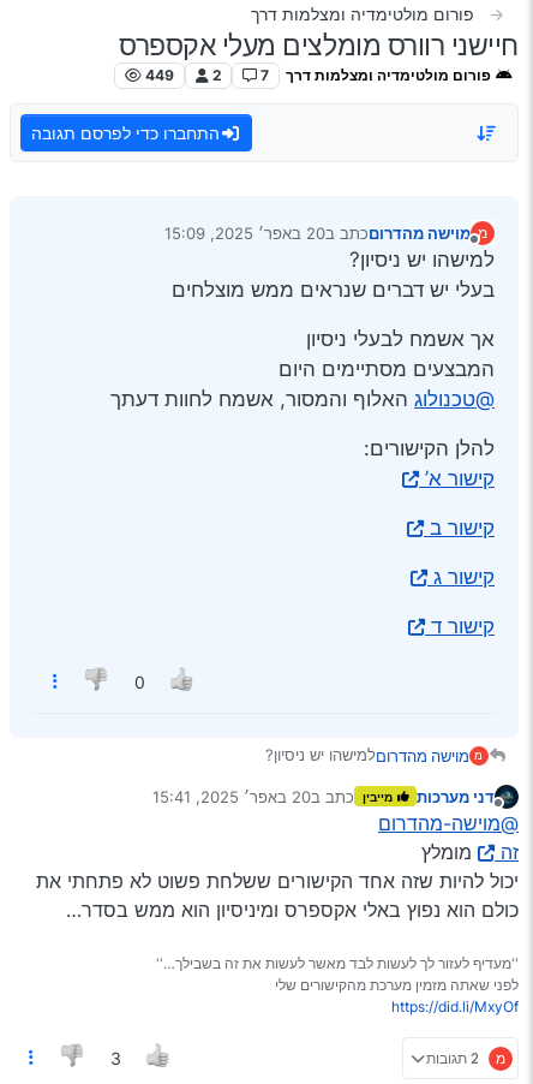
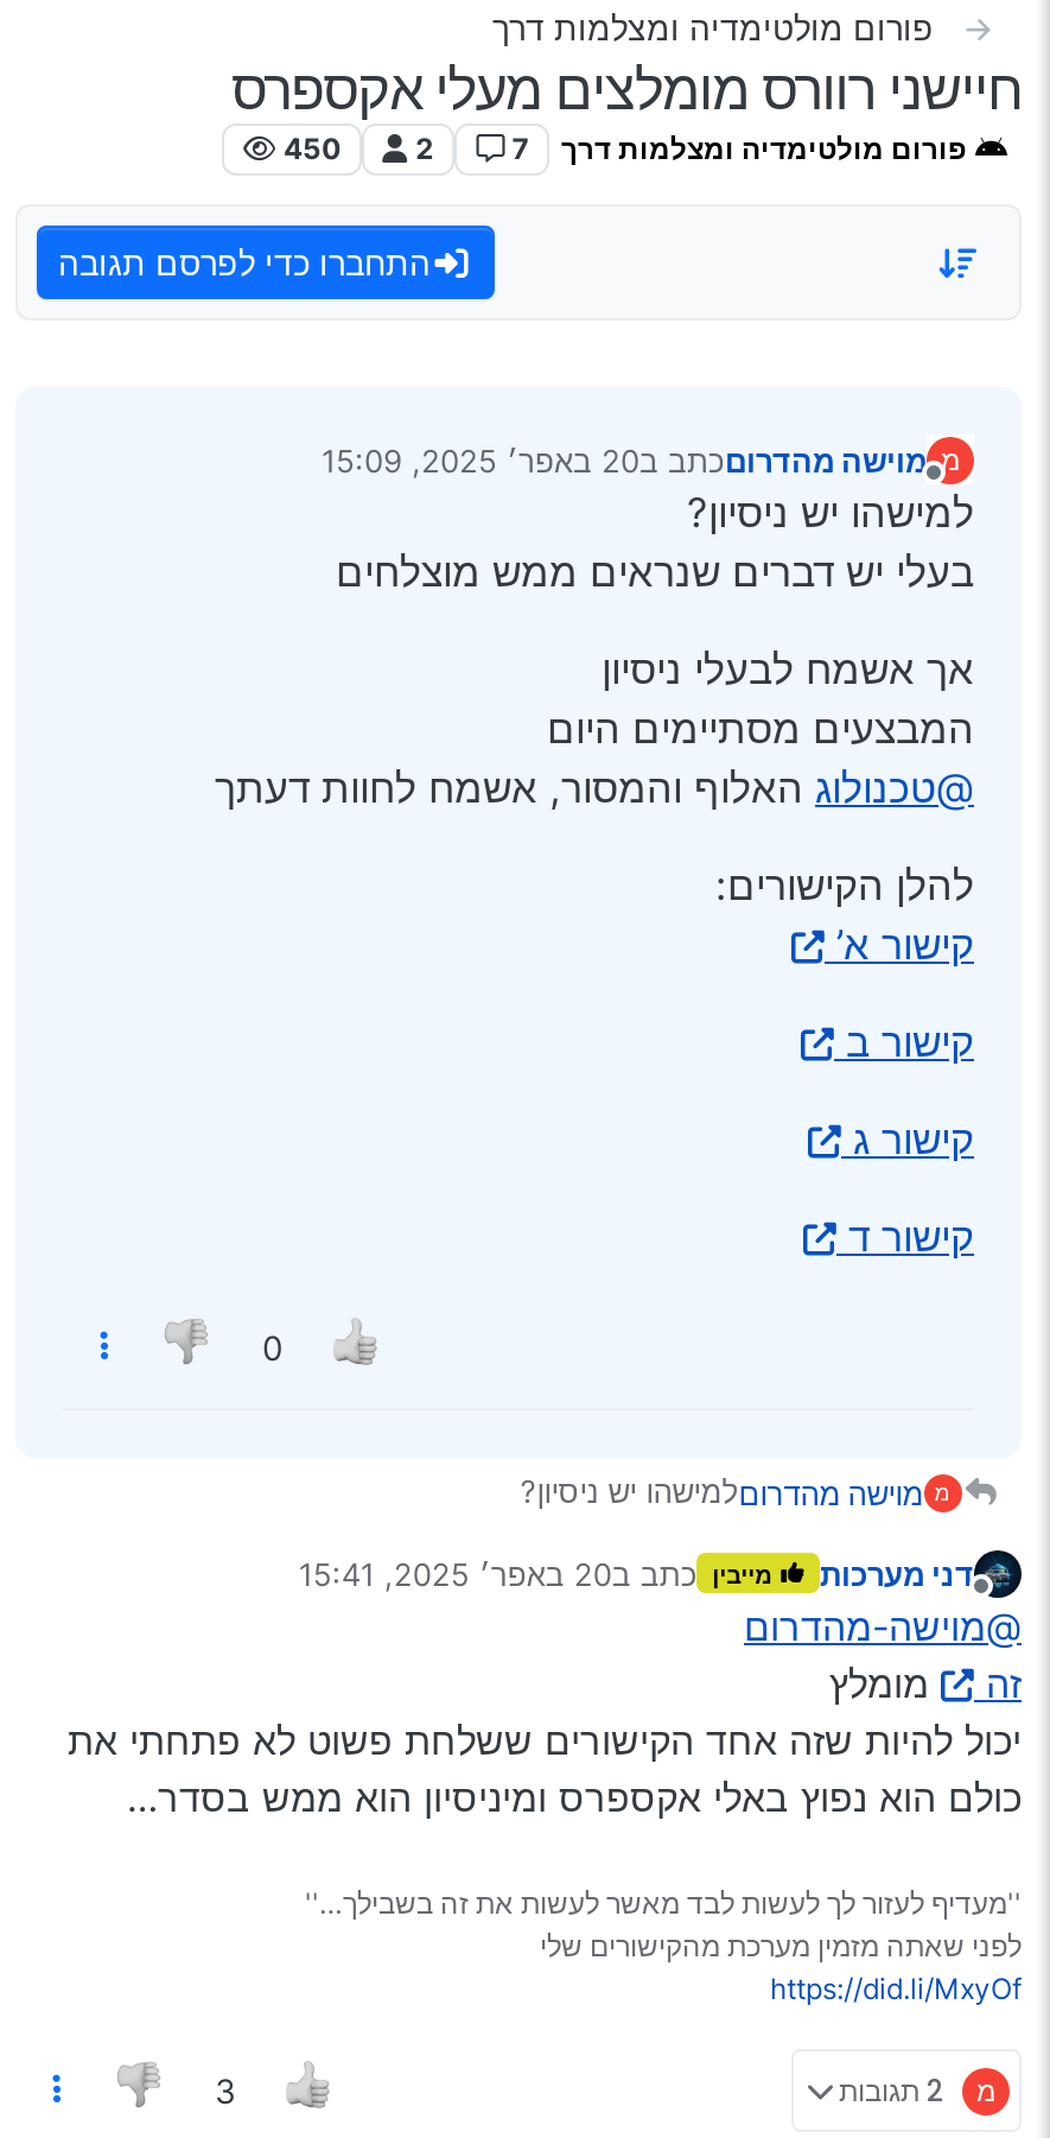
[145,66,174,84] 449 -> [284,131,341,167] 450

